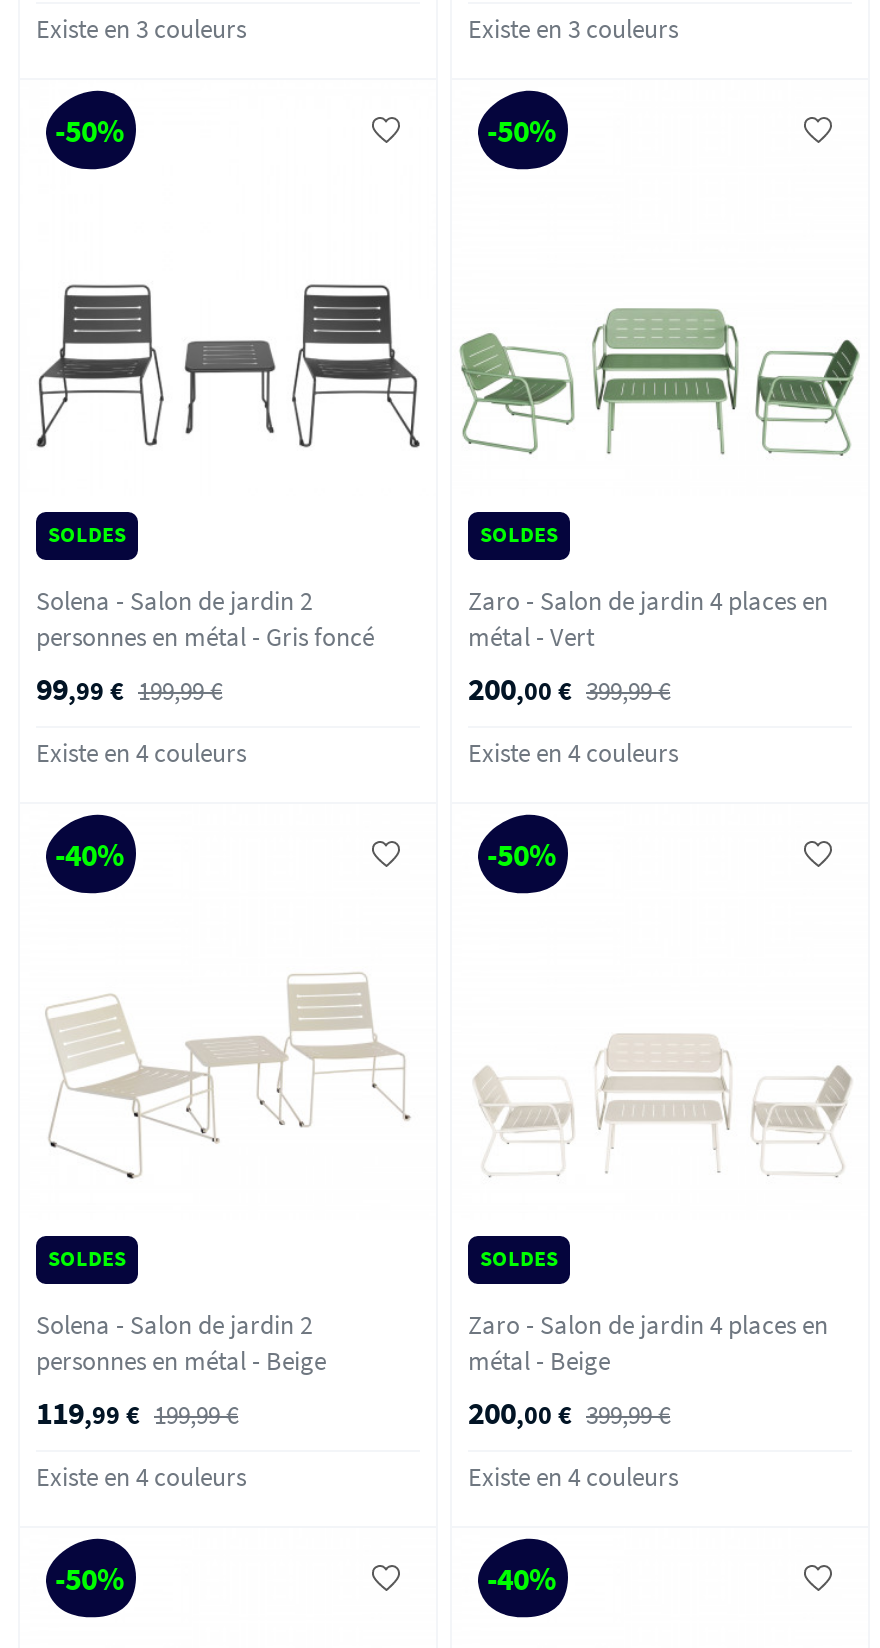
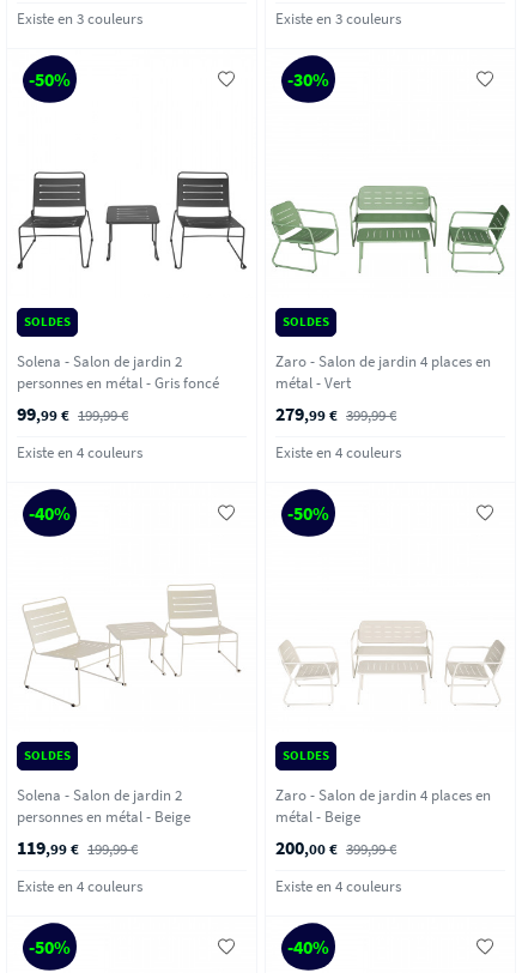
[487,110,557,150] -50% -> [287,67,329,91] -30%
[468,668,670,708] 200,00 € 399,99 € -> [275,401,396,425] 279,99 € 399,99 €

